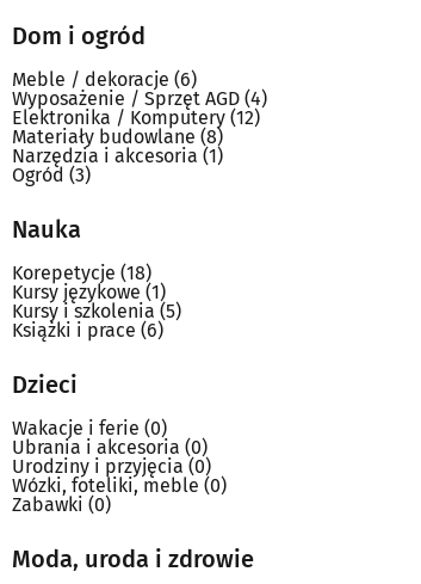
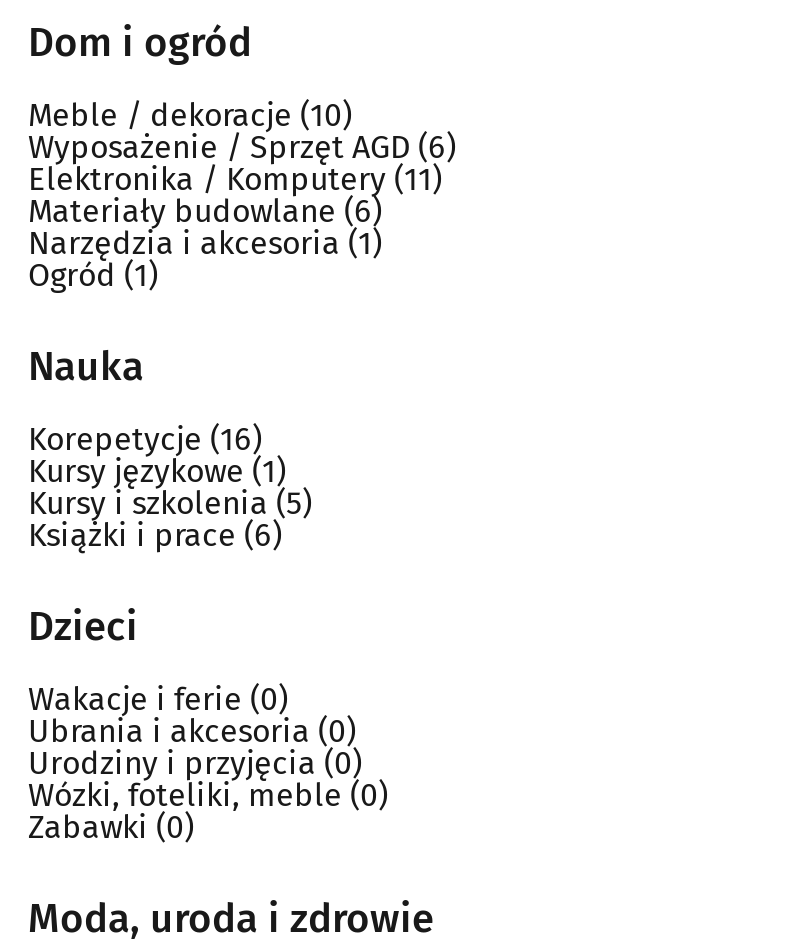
[12,67,197,90] Meble / dekoracje (6) -> [28,95,352,133] Meble / dekoracje (10)
[12,87,267,109] Wyposażenie / Sprzęt AGD (4) -> [28,127,456,165] Wyposażenie / Sprzęt AGD (6)
[12,106,260,128] Elektronika / Komputery (12) -> [28,159,442,197] Elektronika / Komputery (11)
[12,125,223,147] Materiały budowlane(8) -> [28,191,382,229] Materiały budowlane(6)
[12,163,91,186] Ogród(3) -> [28,255,158,293] Ogród(1)
[12,261,151,284] Korepetycje (18) -> [28,419,262,457] Korepetycje (16)

